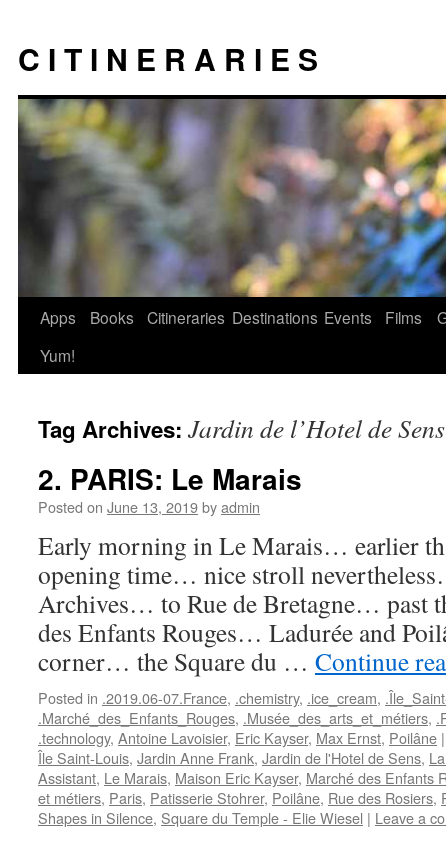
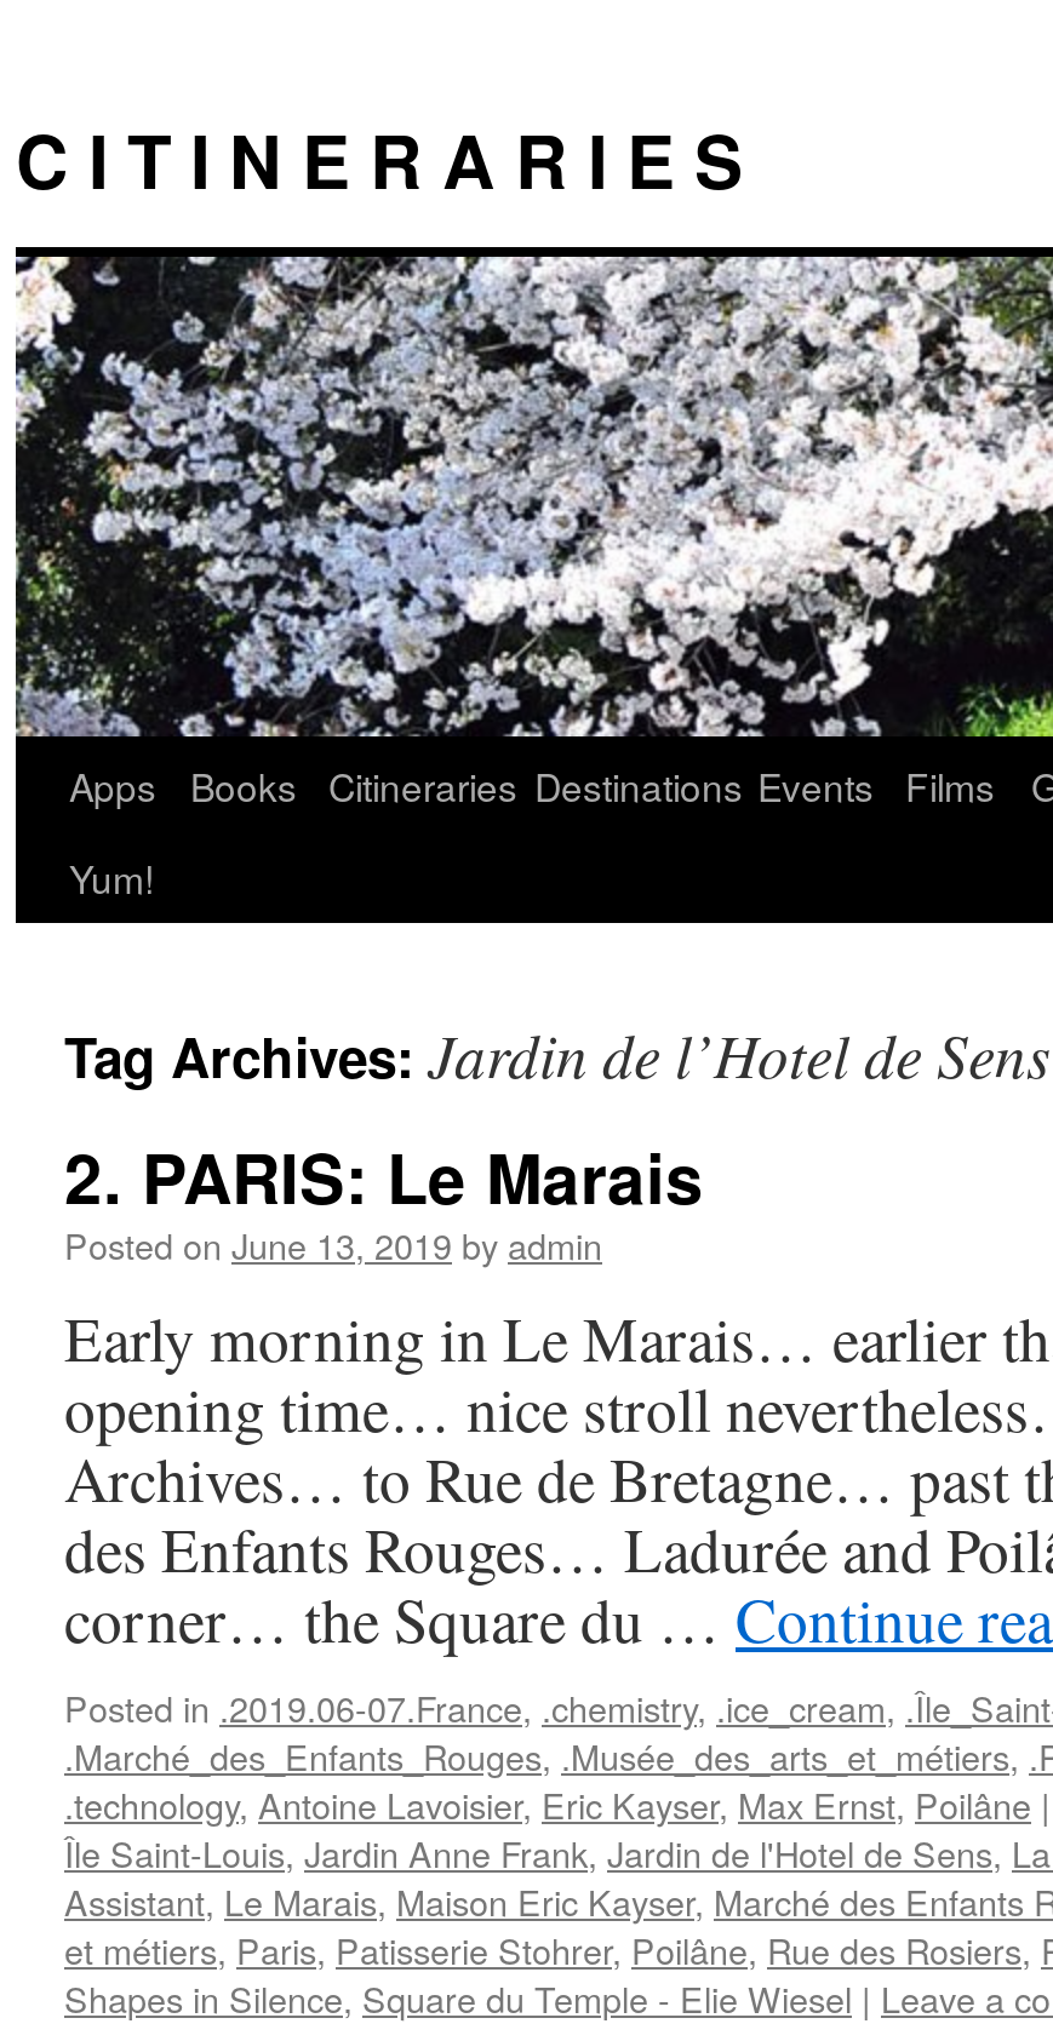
[17,98,443,298] [image] -> [13,254,1046,739] [image]

